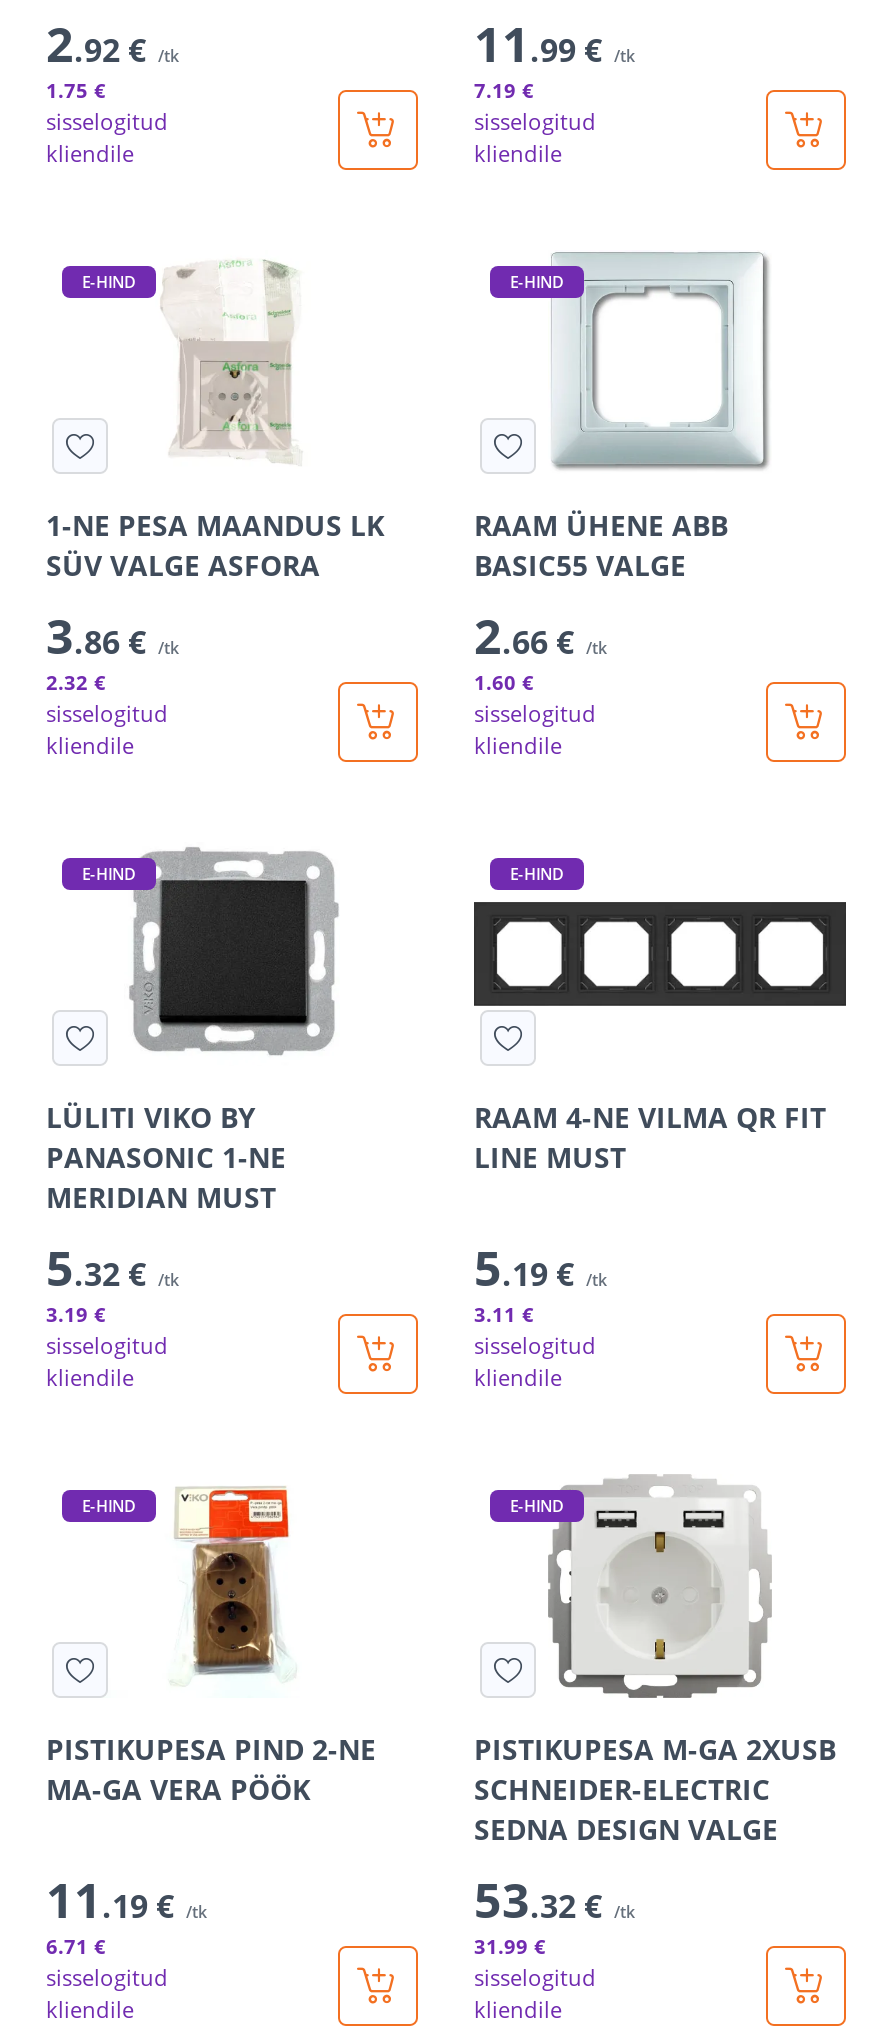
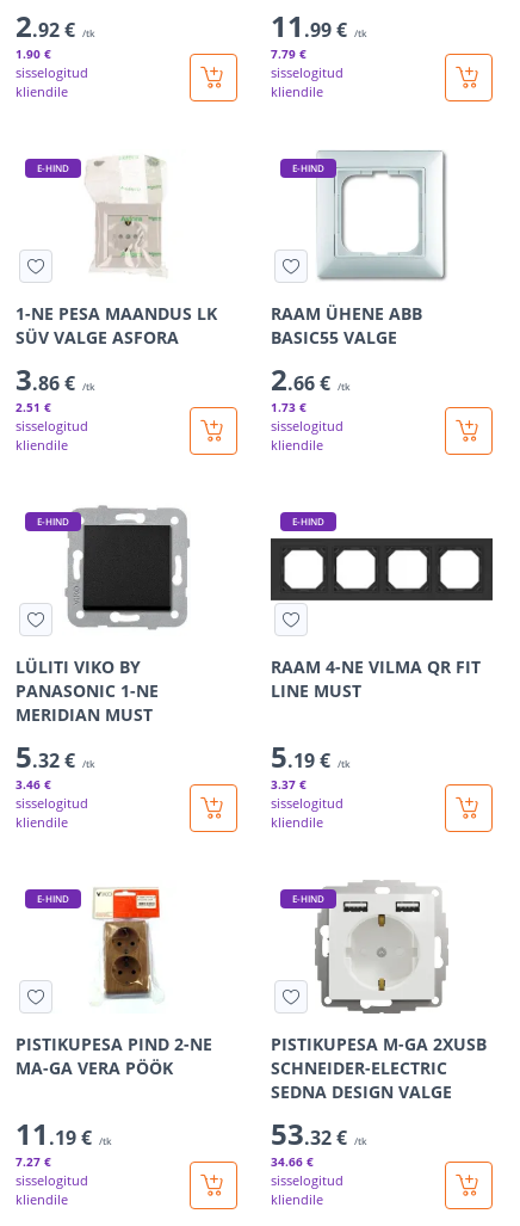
[46,76,106,104] 1.75 € -> [16,45,51,62] 1.90 €
[474,76,534,104] 7.19 € -> [271,45,307,62] 7.79 €
[46,668,106,696] 2.32 € -> [16,399,51,415] 2.51 €
[474,668,534,696] 1.60 € -> [271,399,307,415] 1.73 €
[46,1300,106,1328] 3.19 € -> [16,776,51,793] 3.46 €
[474,1300,534,1328] 3.11 € -> [271,776,307,793] 3.37 €
[46,1932,106,1960] 6.71 € -> [16,1153,51,1170] 7.27 €
[474,1932,546,1960] 31.99 € -> [271,1153,314,1170] 34.66 €

